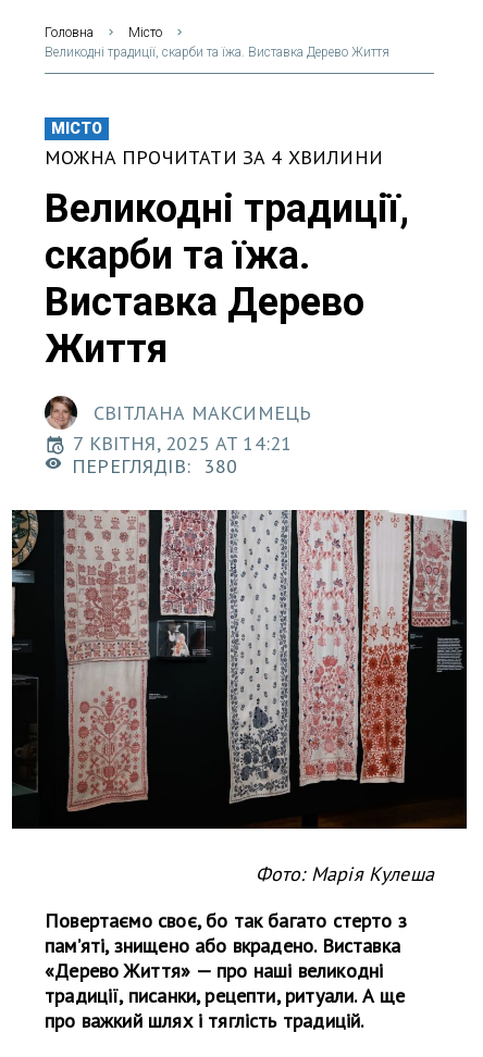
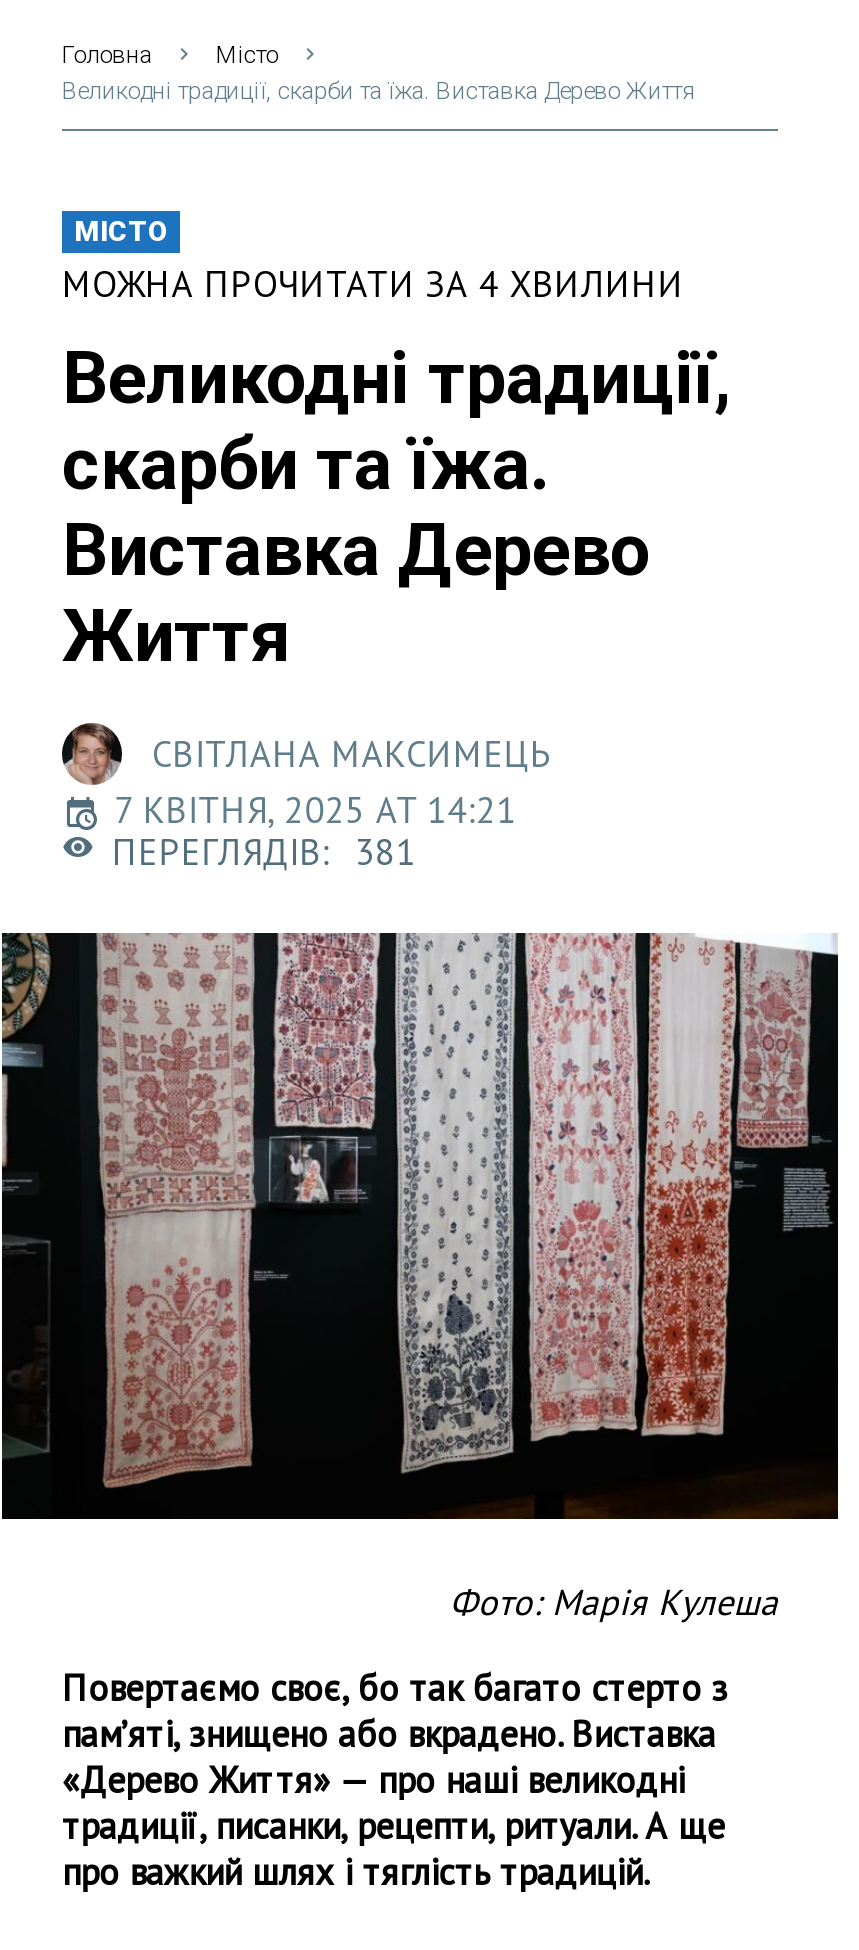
[72,453,237,478] ПЕРЕГЛЯДІВ: 380 -> [112,829,416,875] ПЕРЕГЛЯДІВ: 381

